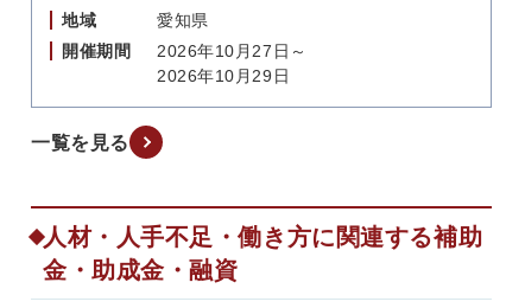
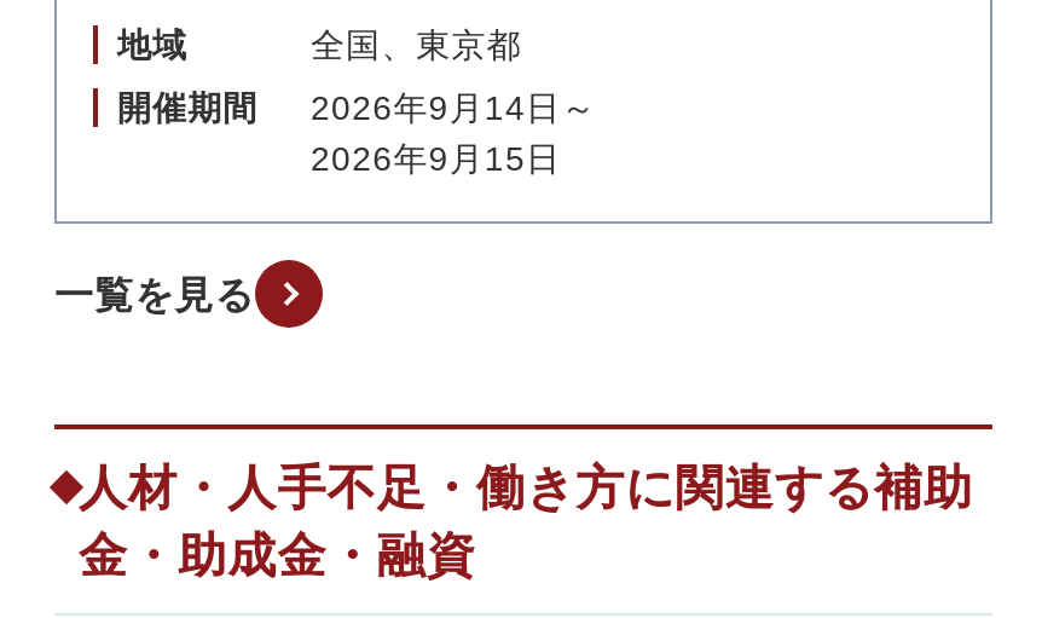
[157,11,209,30] 愛知県 -> [311,25,522,64] 全国、東京都
[62,41,307,60] 開催期間 2026年10月27日～ -> [117,88,596,127] 開催期間 2026年9月14日～
[157,66,290,85] 2026年10月29日 -> [311,139,561,178] 2026年9月15日

